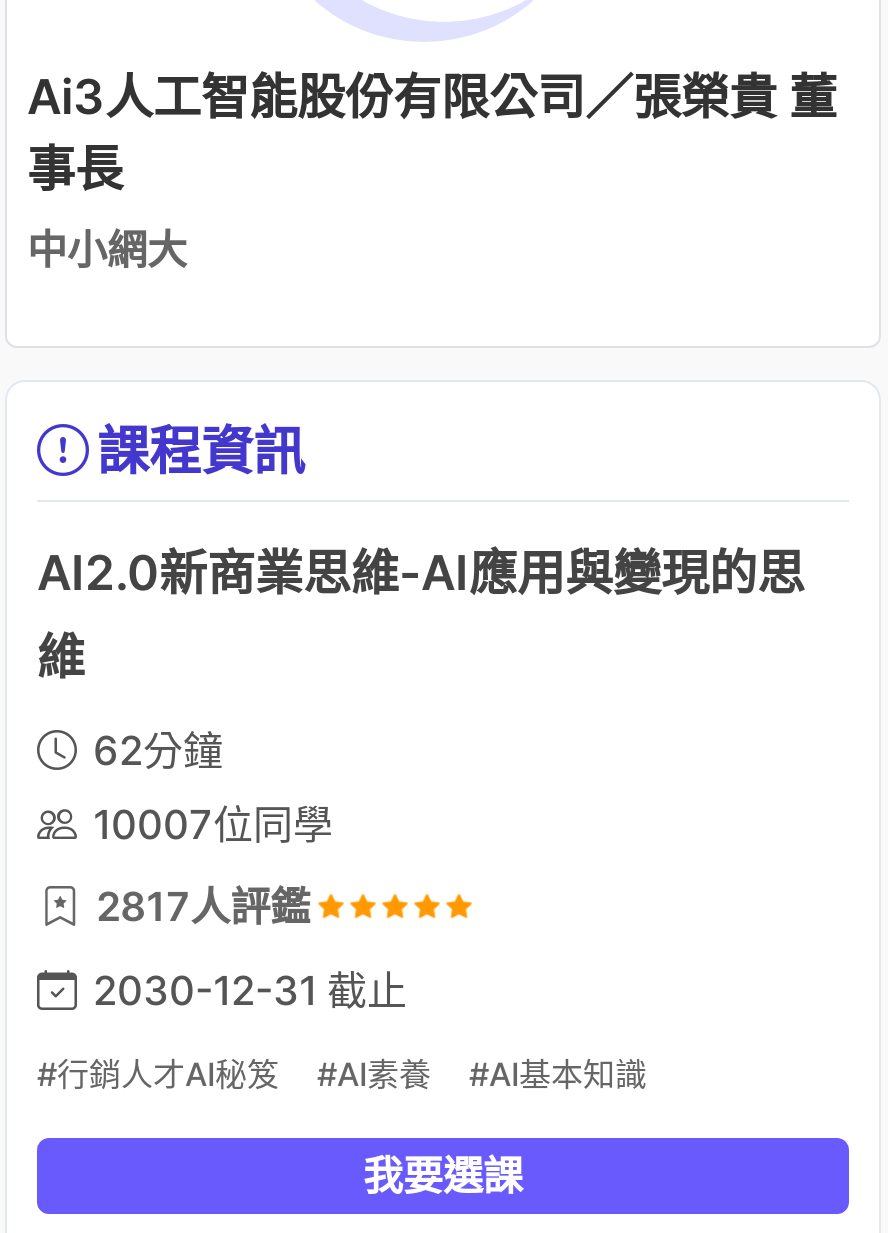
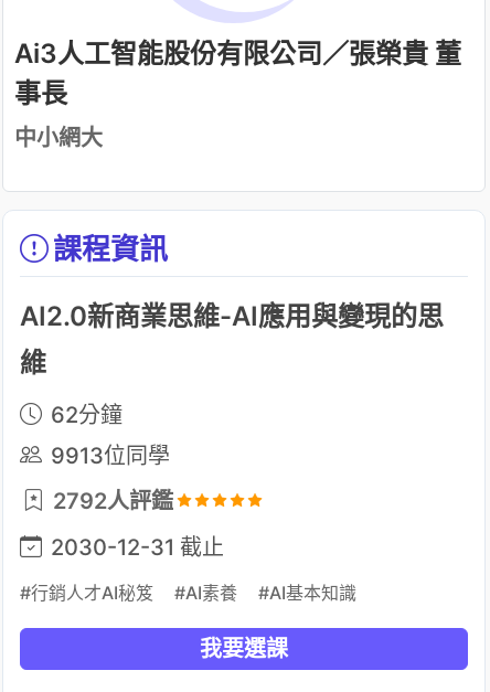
[93,800,333,848] 10007位同學 -> [51,442,170,468] 9913位同學
[96,883,310,931] 2817人評鑑 -> [53,487,173,514] 2792人評鑑

